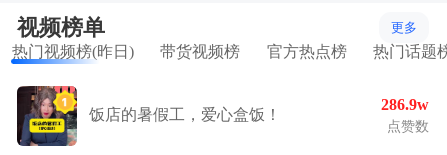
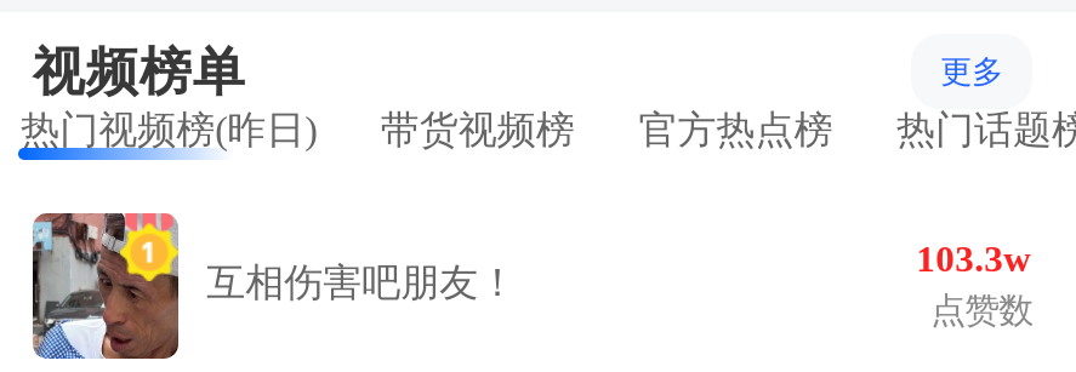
[16,86,281,147] [image] | 饭店的暑假工，爱心盒饭！ -> [30,211,517,361] [image] | 互相伤害吧朋友！
[381,96,429,113] 286.9w -> [916,237,1033,278] 103.3w

